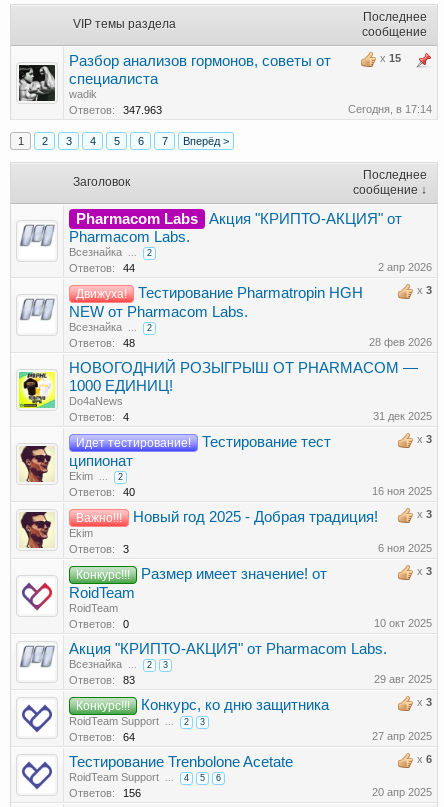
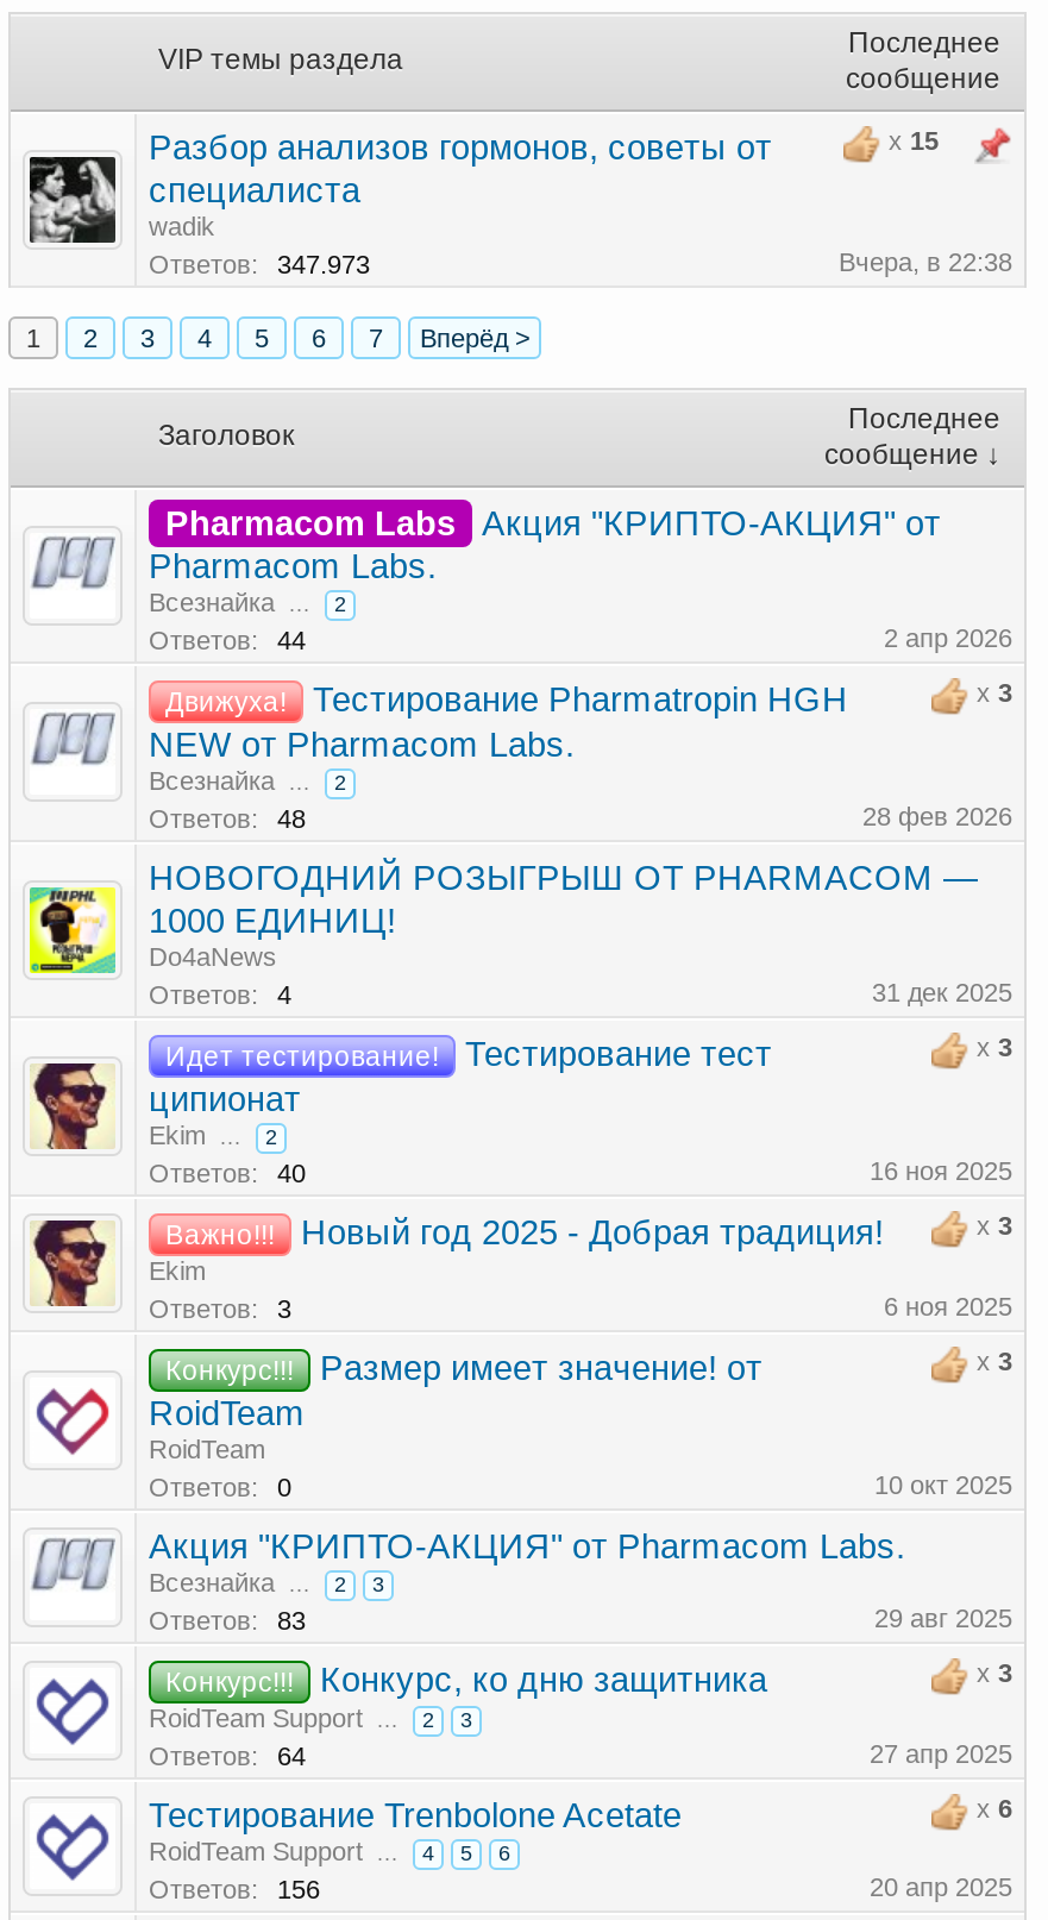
[69,104,162,116] Ответов: 347.963 -> [149,250,370,279] Ответов: 347.973
[348,103,432,115] Сегодня, в 17:14 -> [839,248,1012,276] Вчера, в 22:38

